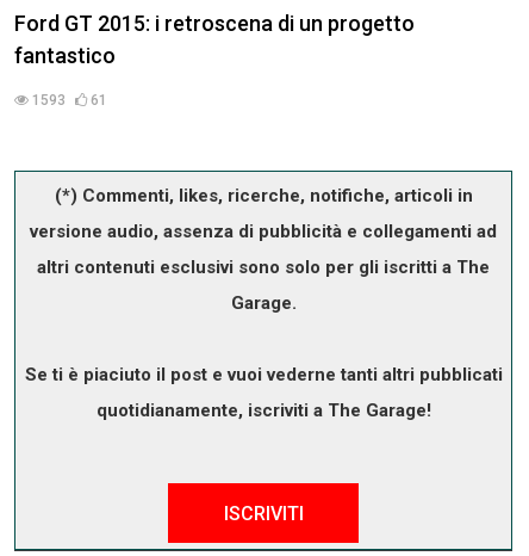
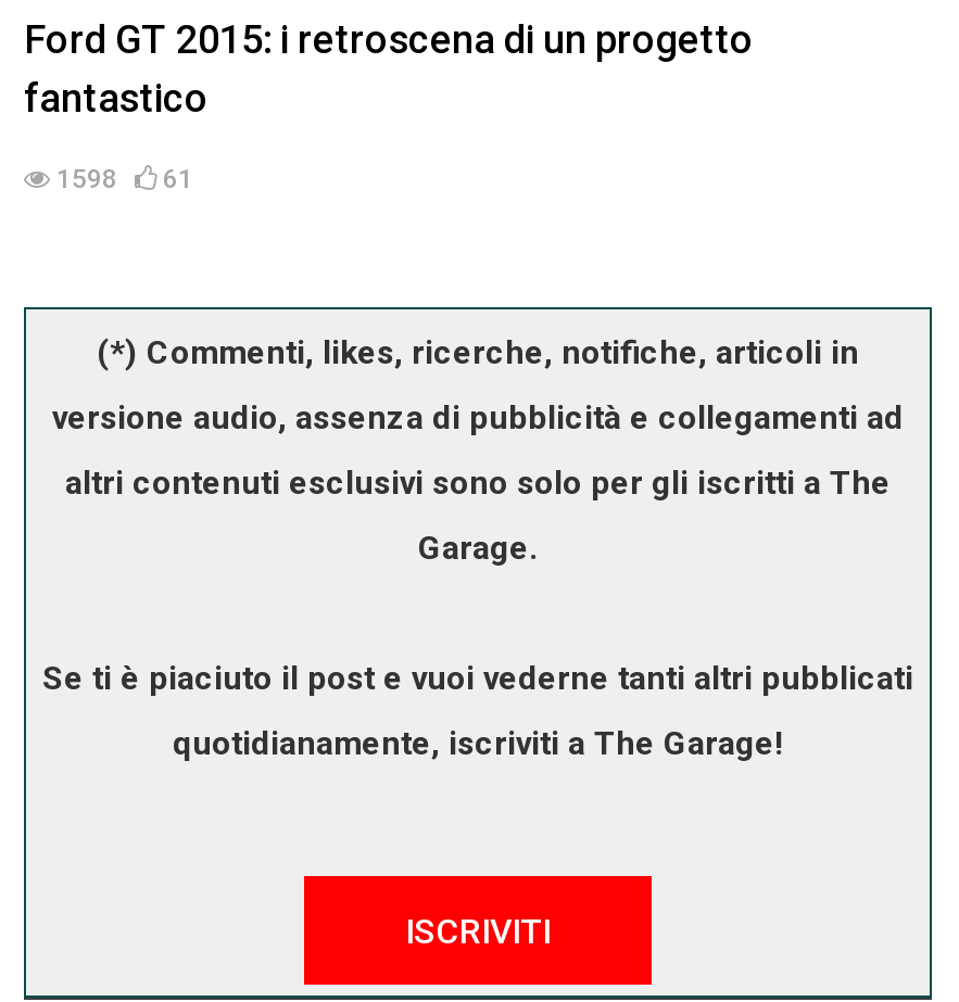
[29,91,107,108] 1593 61 -> [50,163,193,193] 1598 61

